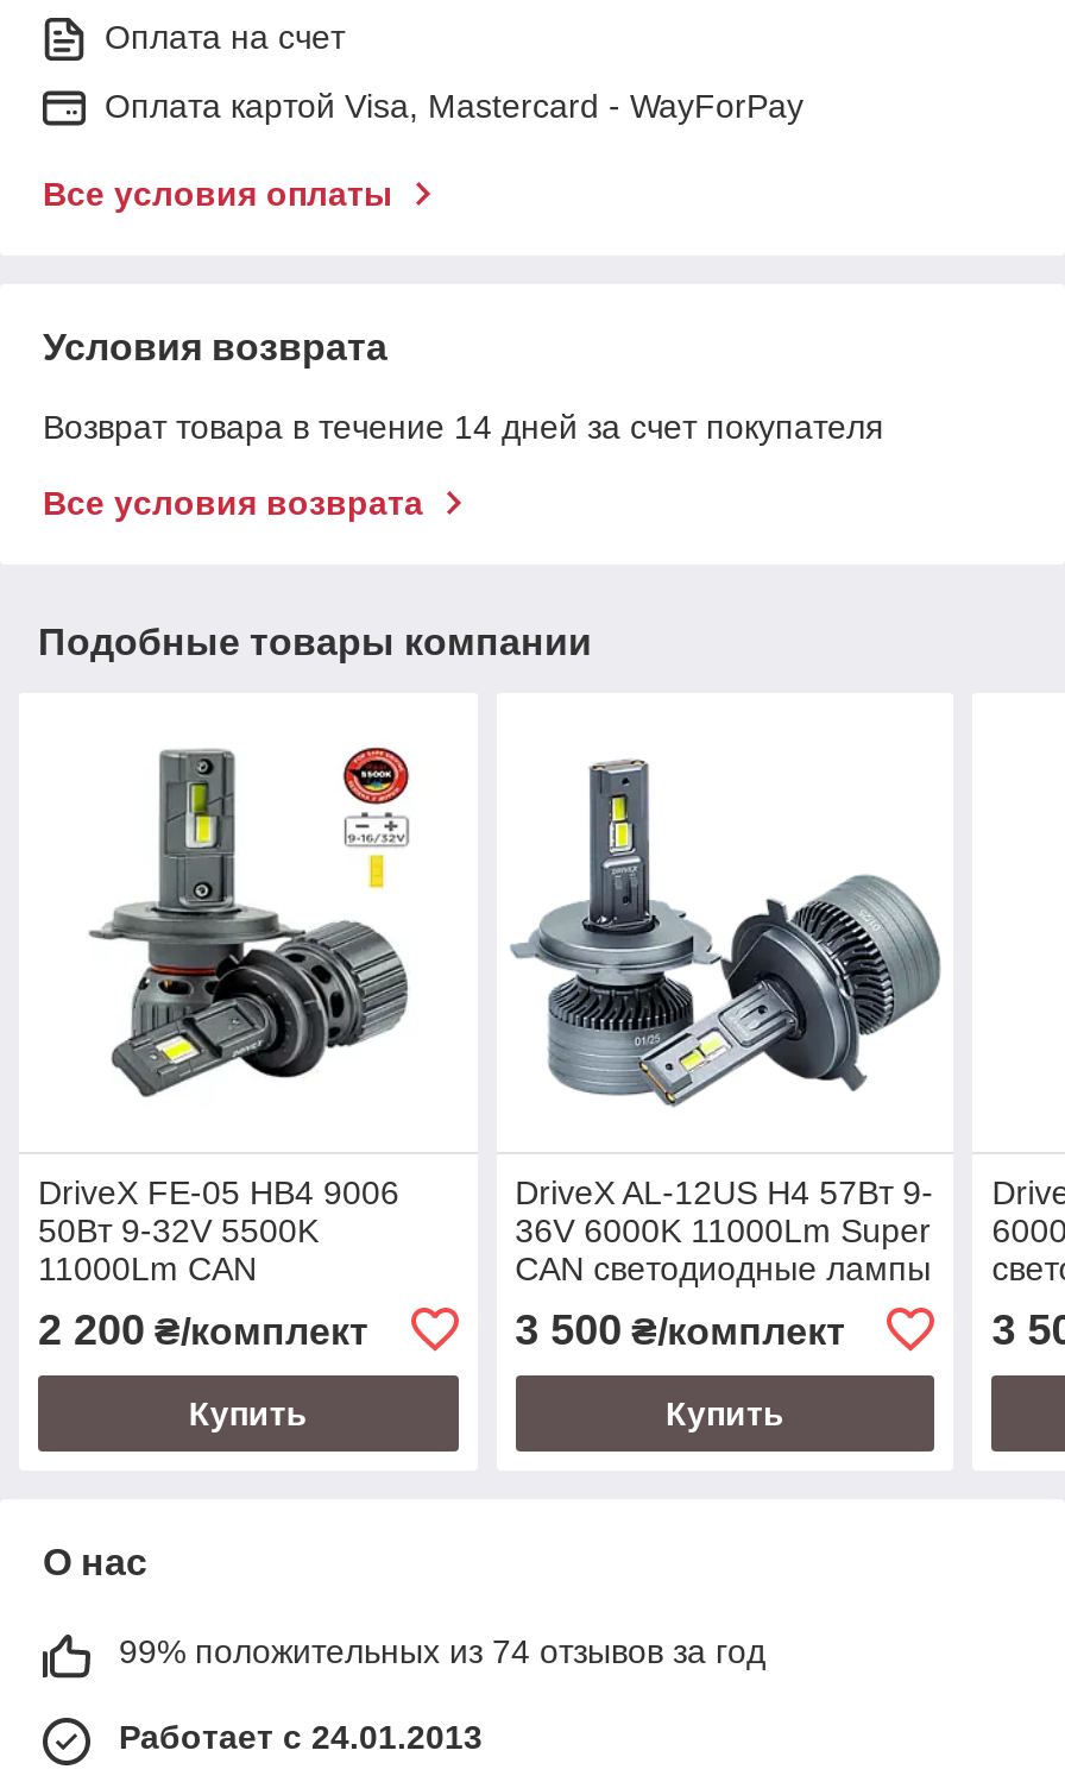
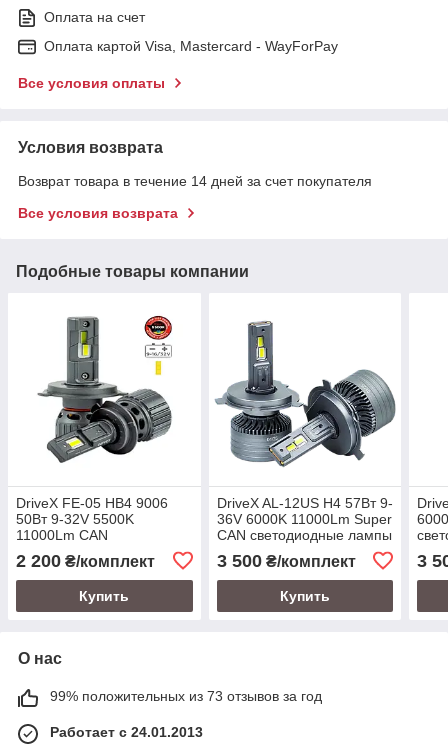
[119,1632,765,1670] 99% положительных из 74 отзывов за год -> [50,688,322,704] 99% положительных из 73 отзывов за год

